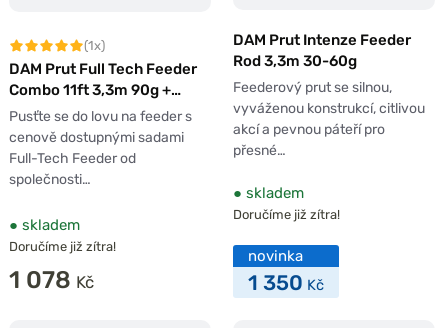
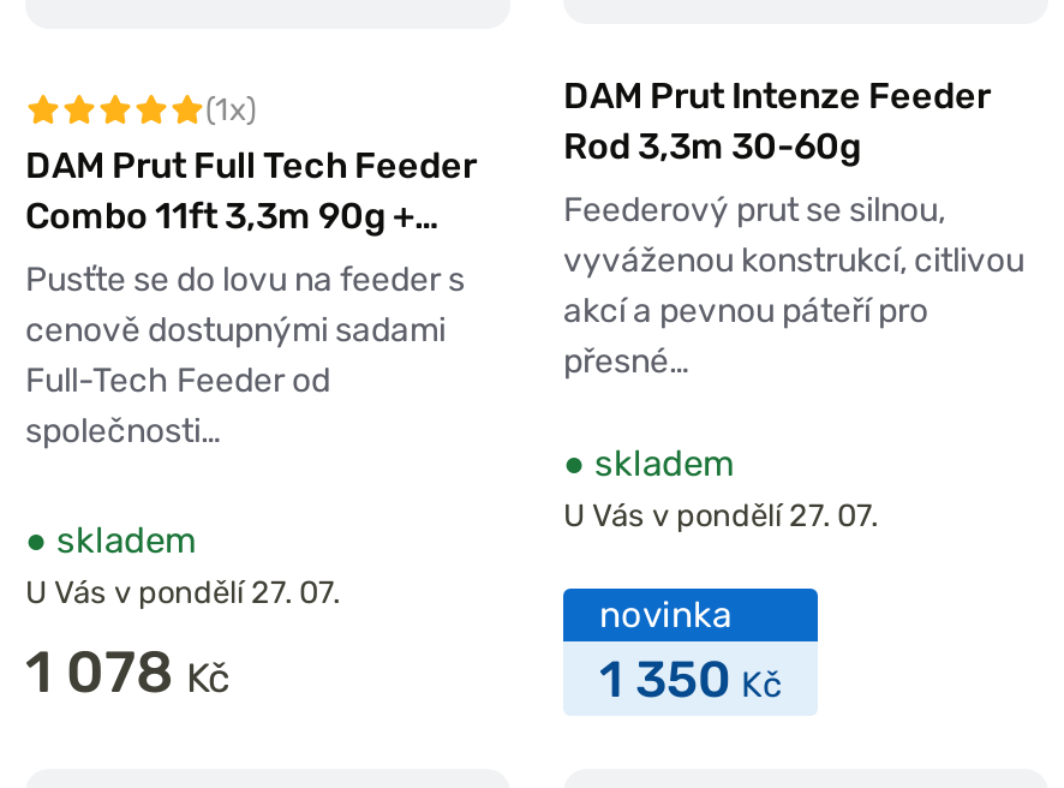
[233,207,340,222] Doručíme již zítra! -> [563,496,878,532] U Vás v pondělí 27. 07.
[9,239,116,254] Doručíme již zítra! -> [25,573,340,609] U Vás v pondělí 27. 07.

